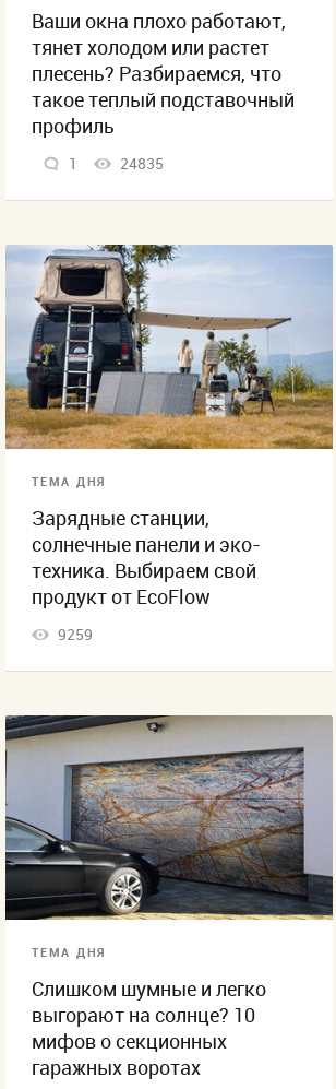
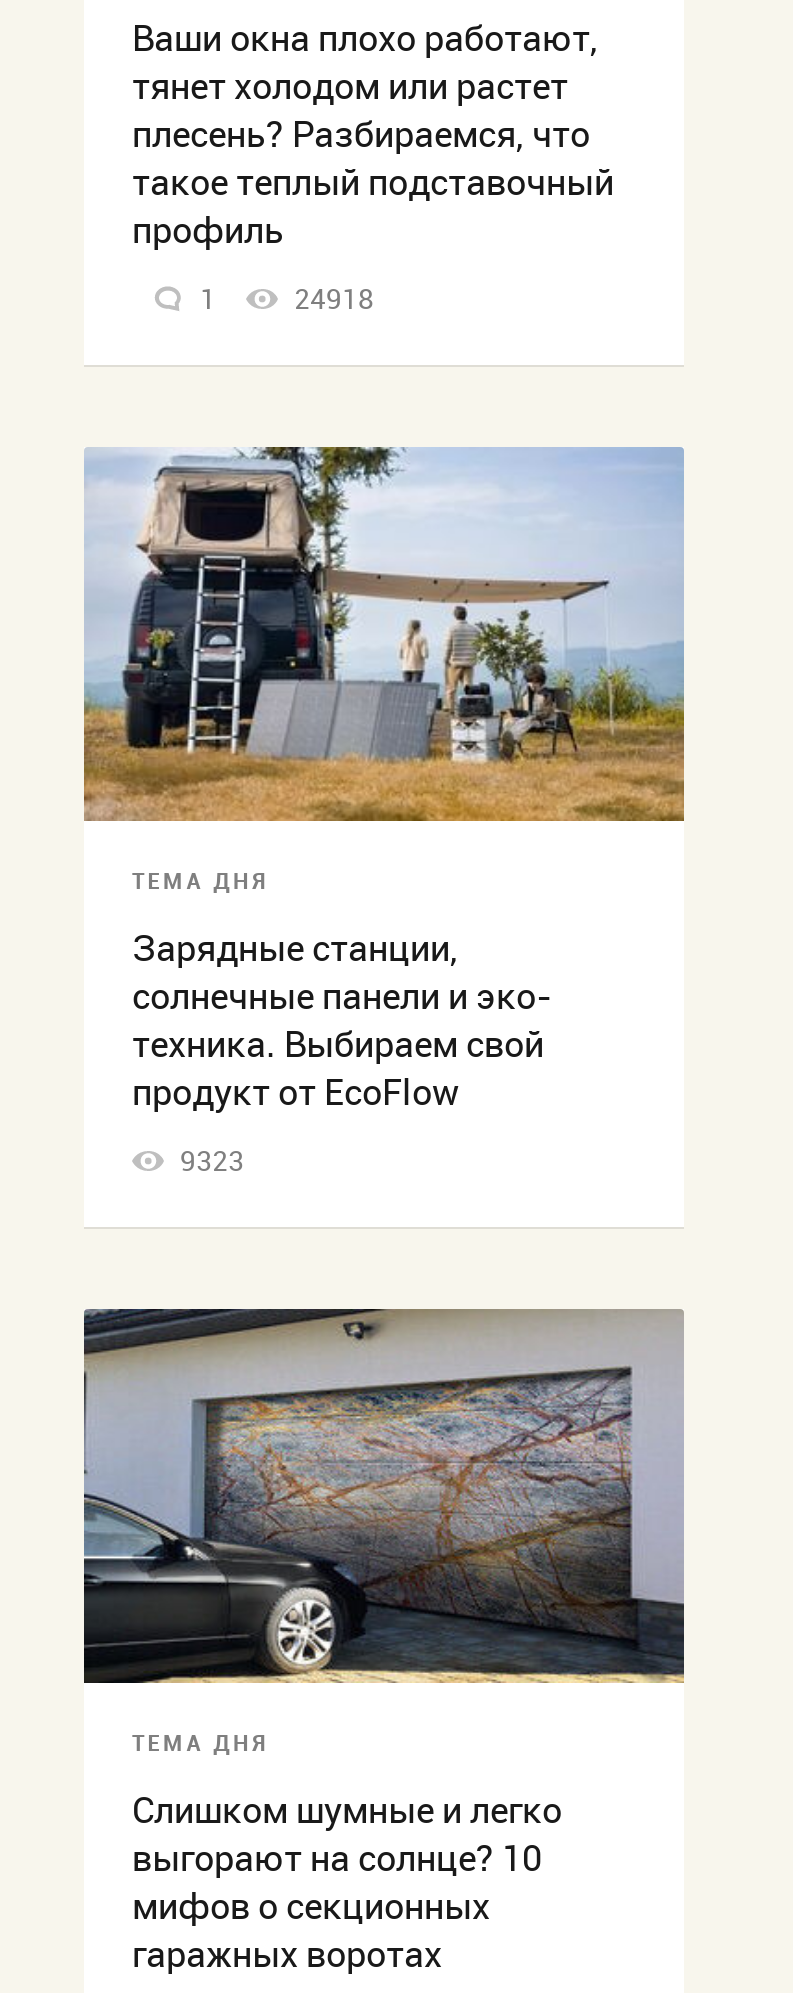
[120,155,164,173] 24835 -> [294,283,374,315] 24918
[58,626,93,643] 9259 -> [180,1145,244,1177] 9323

